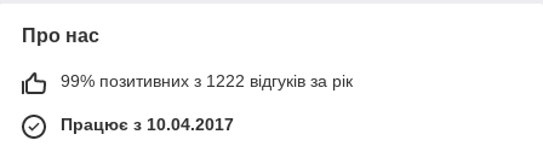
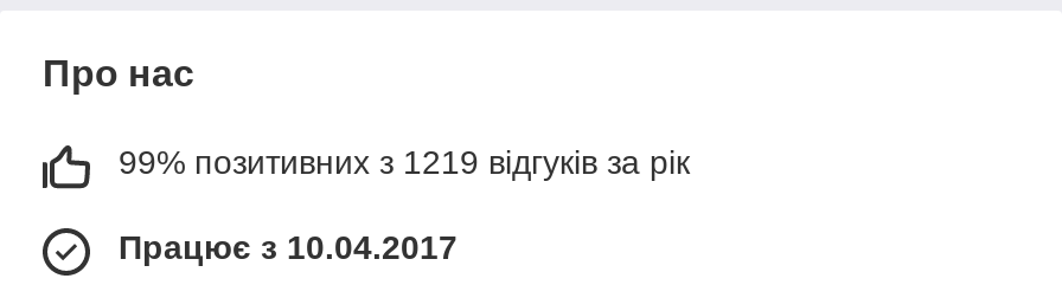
[61,71,353,91] 99% позитивних з 1222 відгуків за рік -> [119,144,690,181] 99% позитивних з 1219 відгуків за рік

